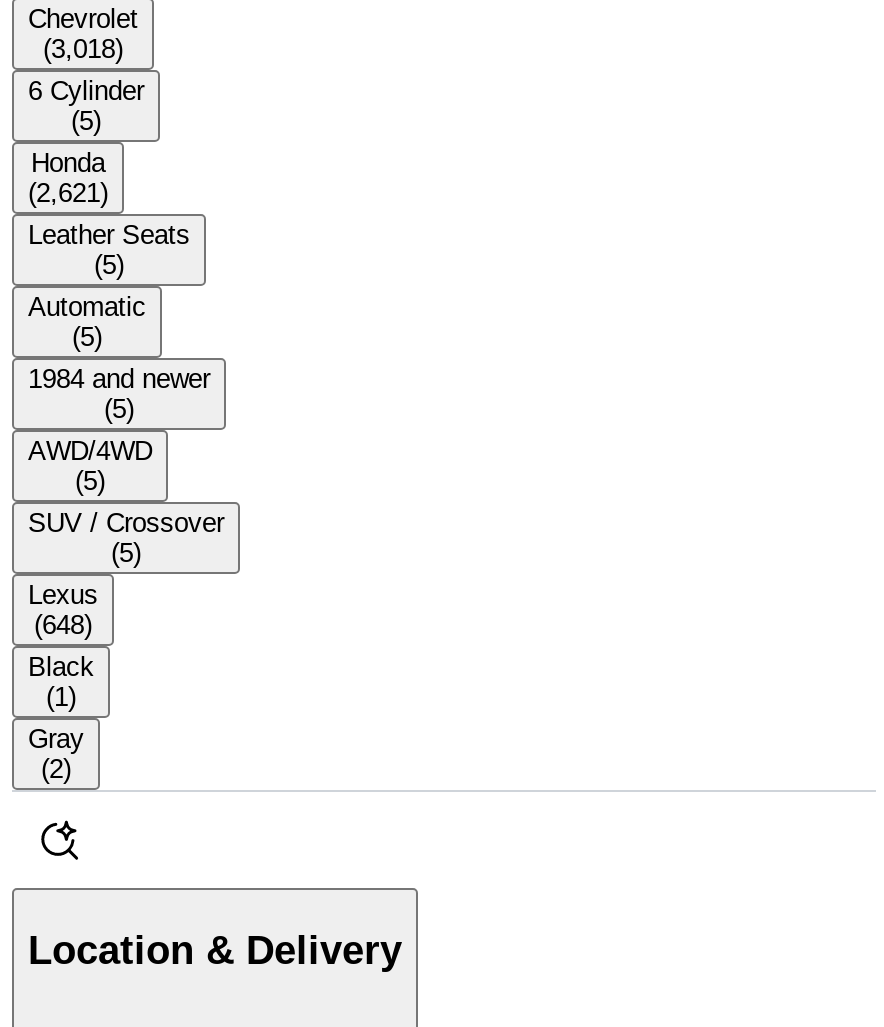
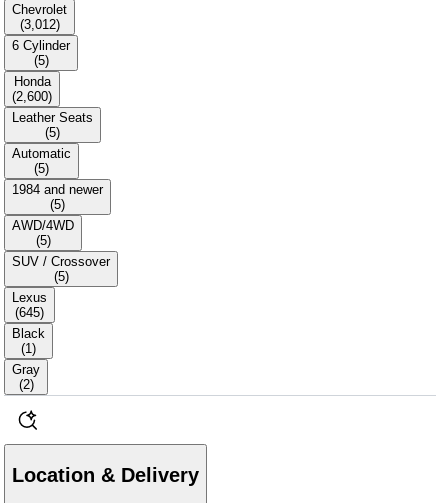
[43,34,123,64] (3,018) -> [19,17,59,32] (3,012)
[28,178,108,208] (2,621) -> [12,89,52,104] (2,600)
[34,610,92,640] (648) -> [15,305,44,320] (645)

